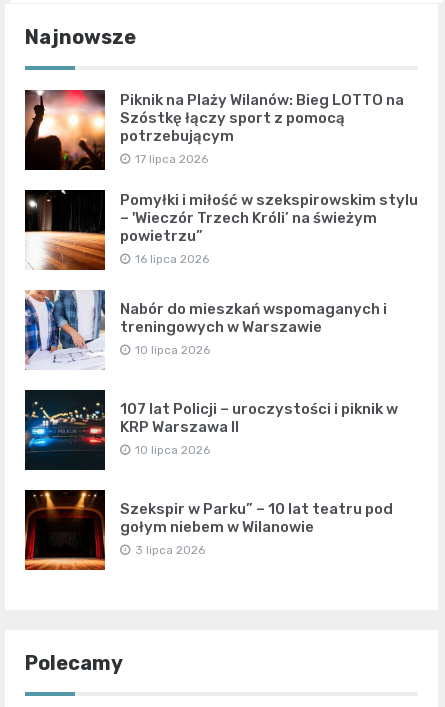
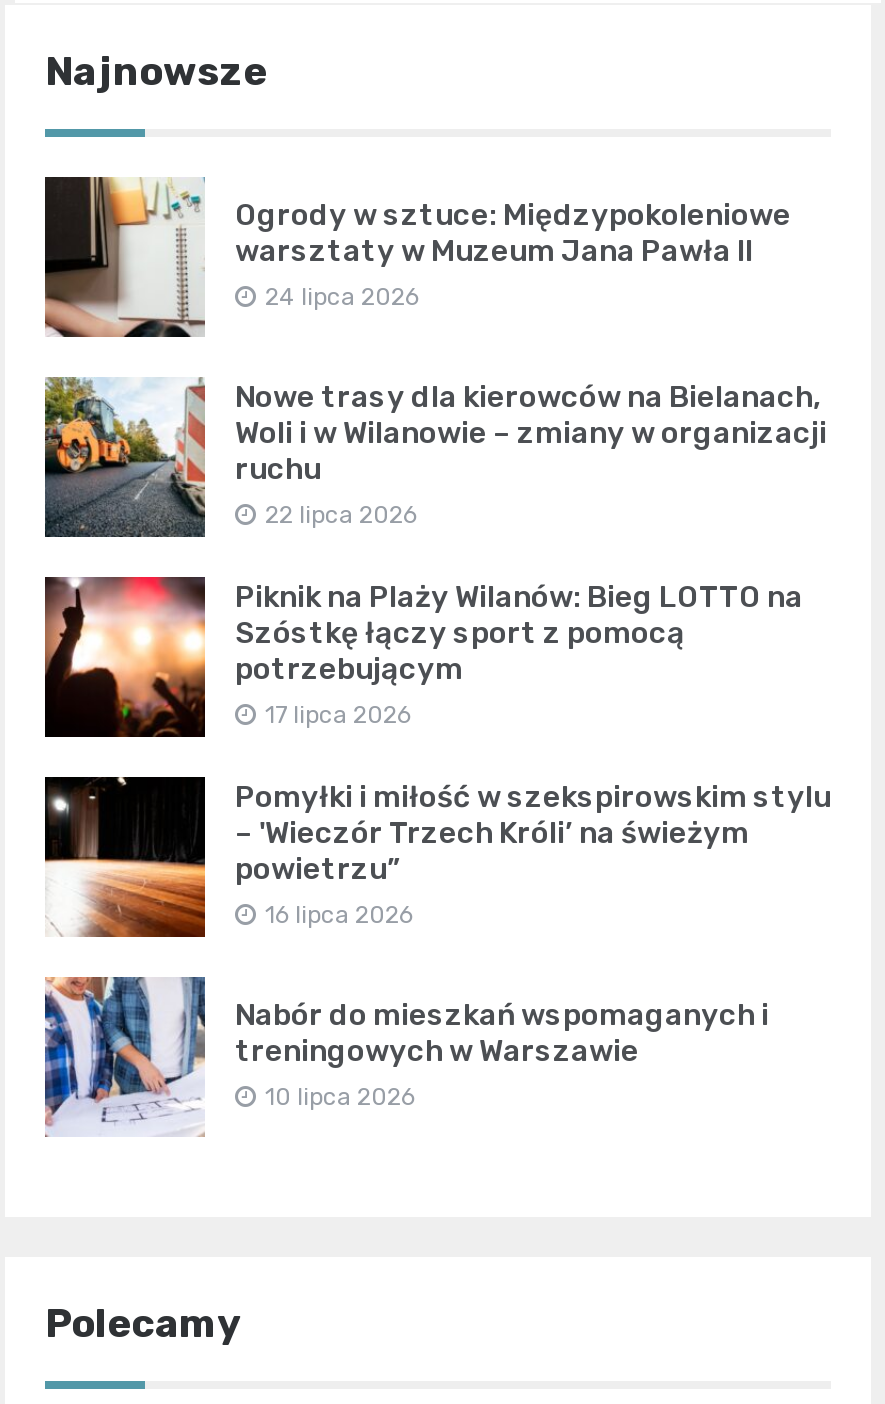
none -> [43,175,827,528] [image] | Ogrody w sztuce: Międzypokoleniowe | warsztaty w Muzeum Jana Pawła II | 24 lipca 2026 | Nowe trasy dla kierowców na Bielanach, | Woli i w Wilanowie – zmiany w organizacji | ruchu | 22 lipca 2026
none -> [43,377,207,539] [image]
moved [24,88,418,357] -> [43,573,831,1110]: [image] | Piknik na Plaży Wilanów: Bieg LOTTO na | Szóstkę łączy sport z pomocą | ... | treningowych w Warszawie | 10 lipca 2026
[24,390,398,557] [image] | 107 lat Policji – uroczystości i piknik w | KRP Warszawa II | 10 lipca 2026 | Szekspir w Parku” – 10 lat teatru pod | gołym niebem w Wilanowie | 3 lipca 2026 -> none
[24,489,106,571] [image] -> none

